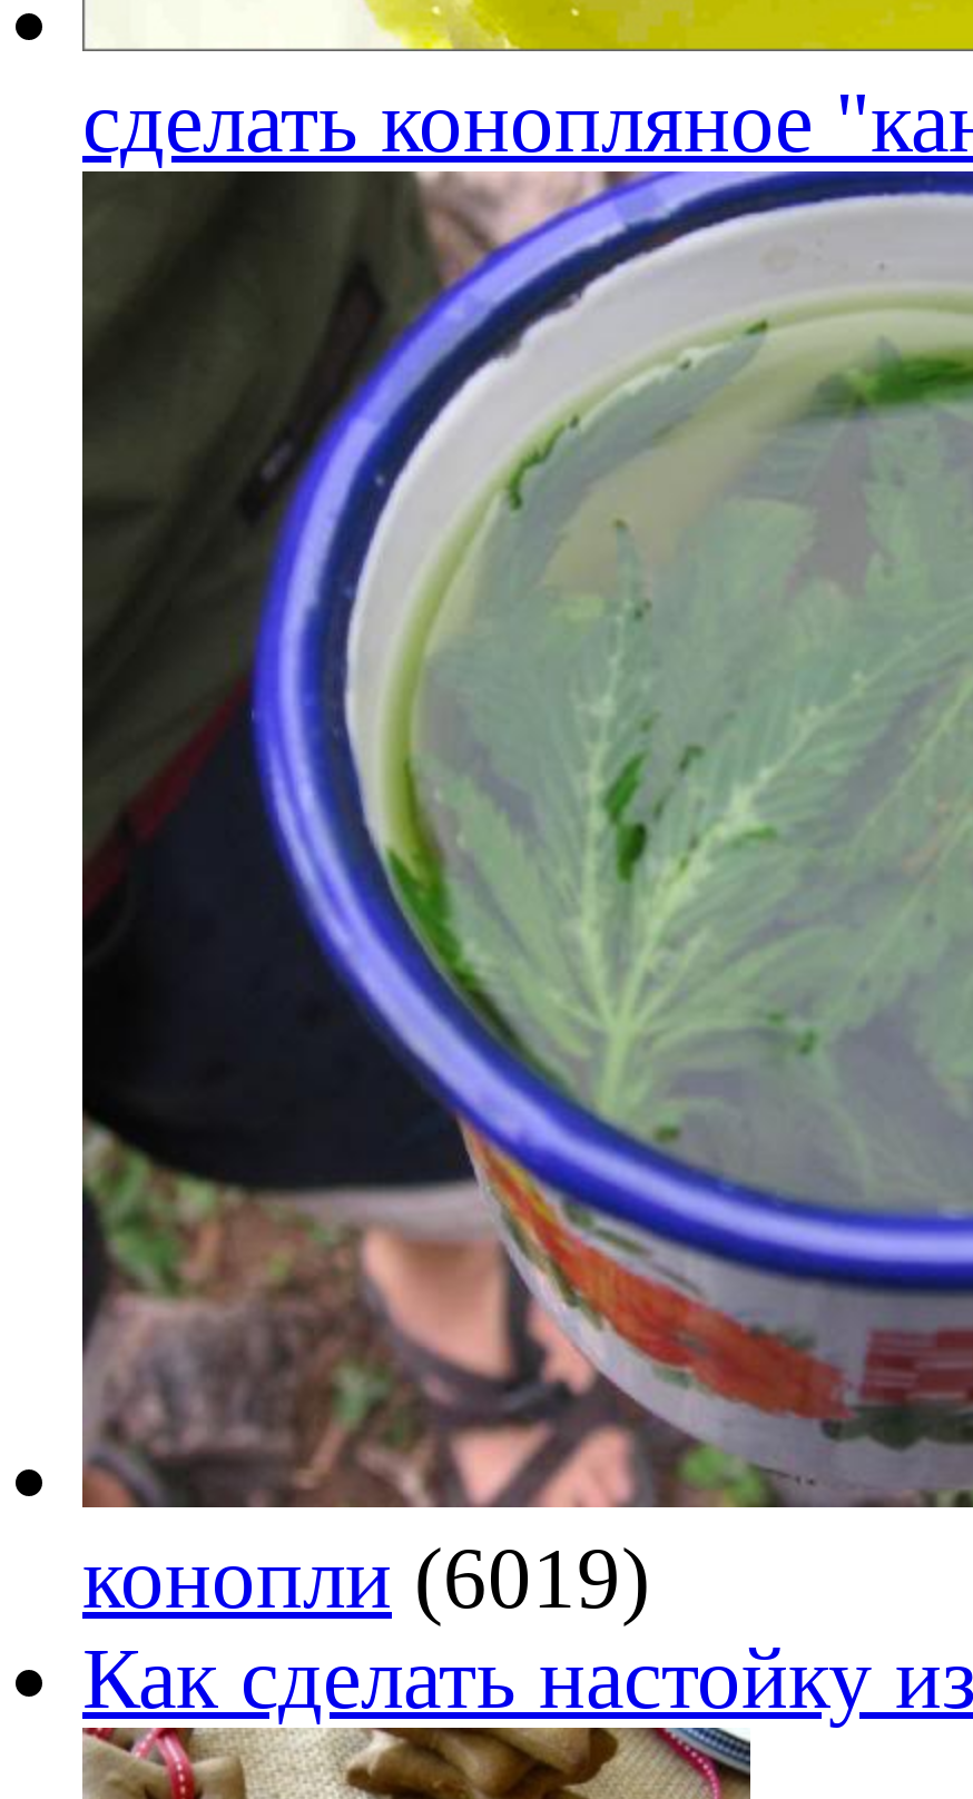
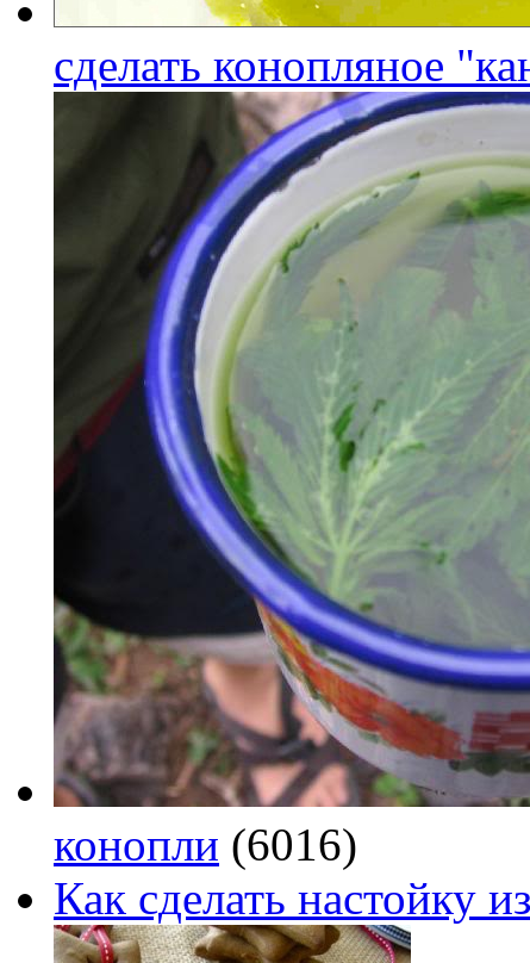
[82,1530,650,1625] конопли (6019) -> [54,819,357,870] конопли (6016)

